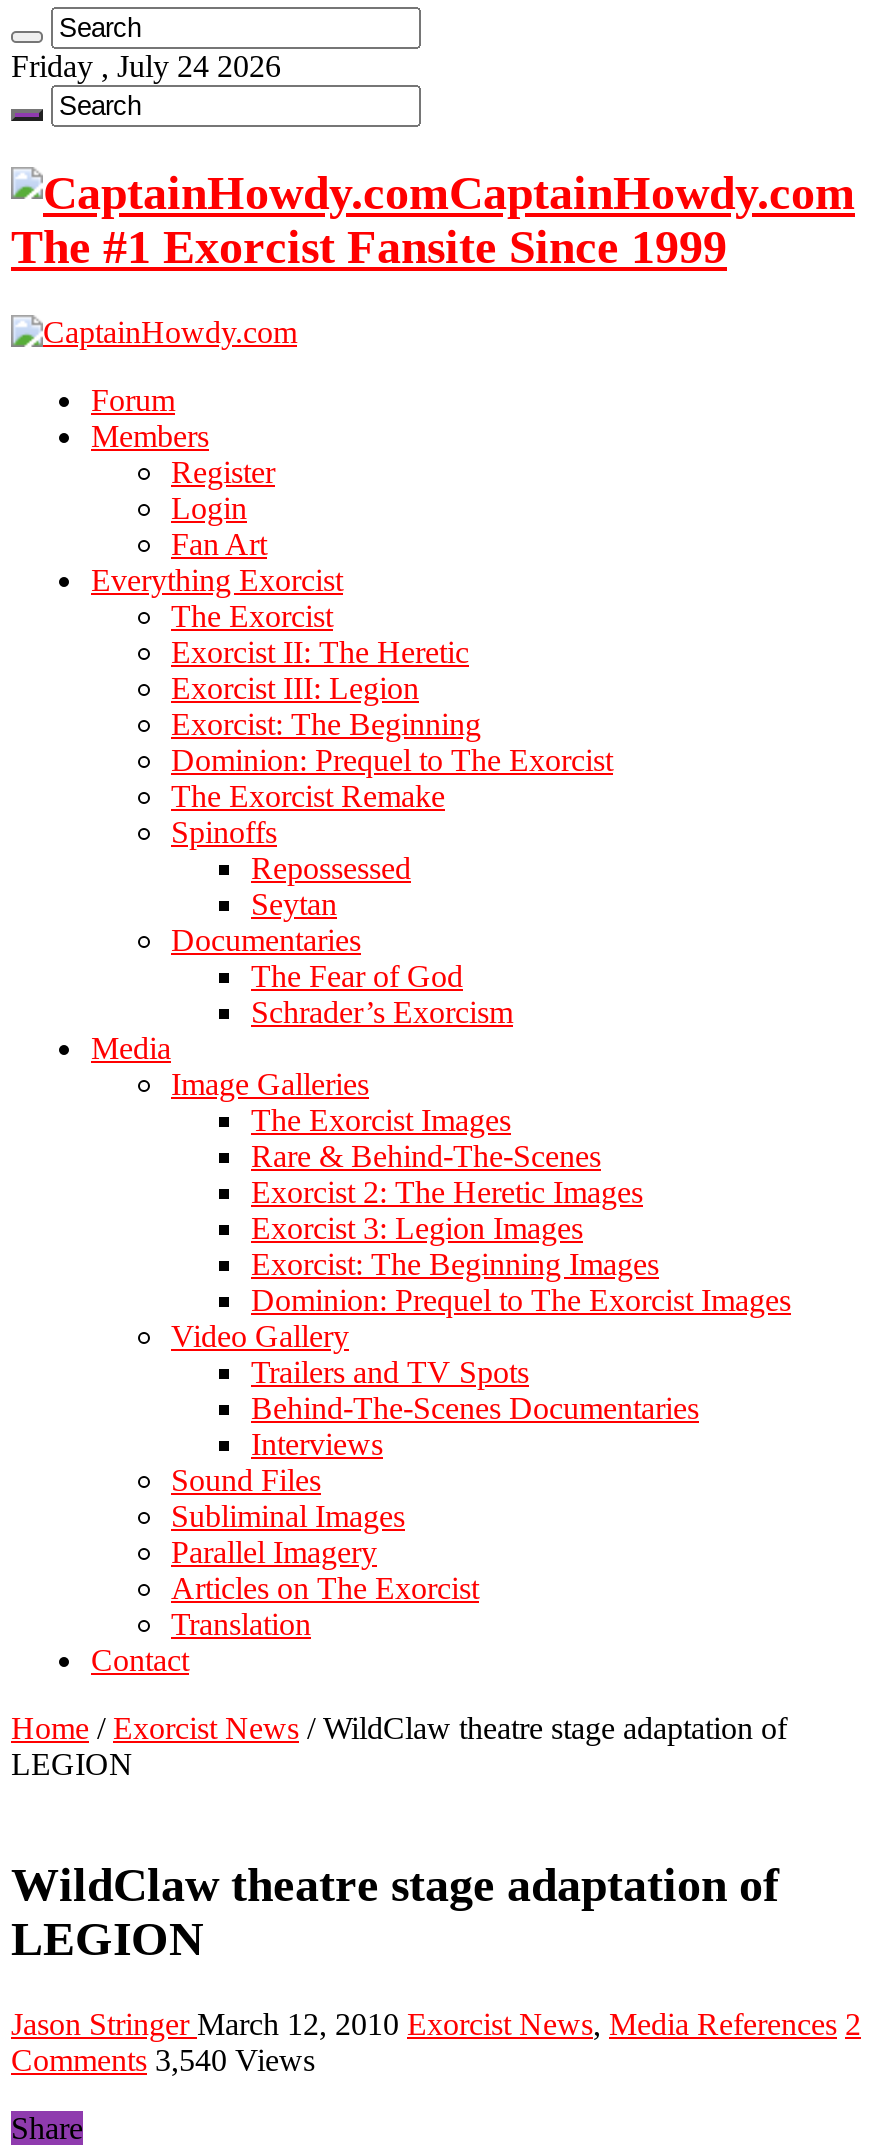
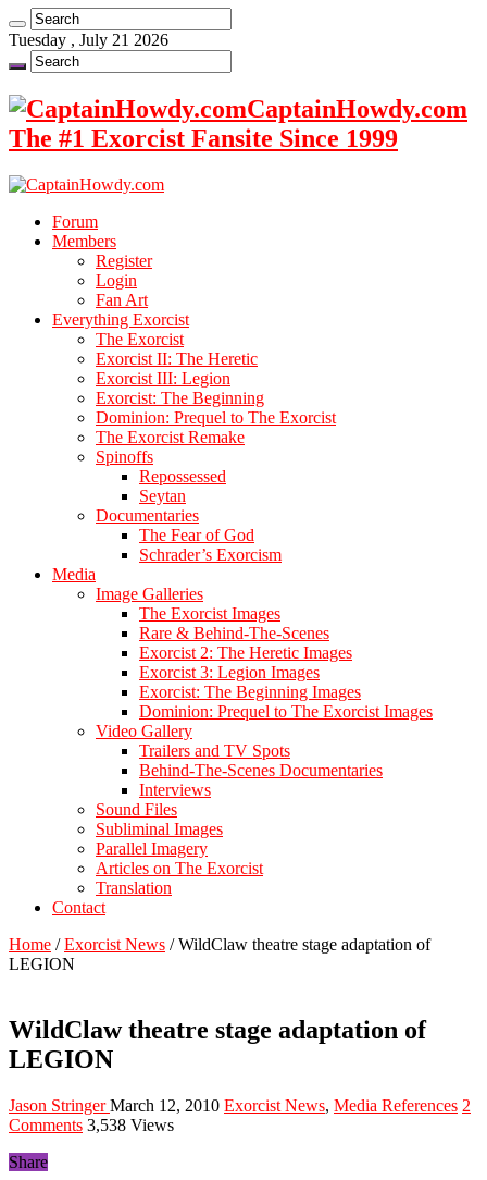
[11,49,281,83] Friday , July 24 2026 -> [9,30,168,49] Tuesday , July 21 2026
[11,2042,315,2076] Comments 3,540 Views -> [9,1115,174,1134] Comments 3,538 Views

